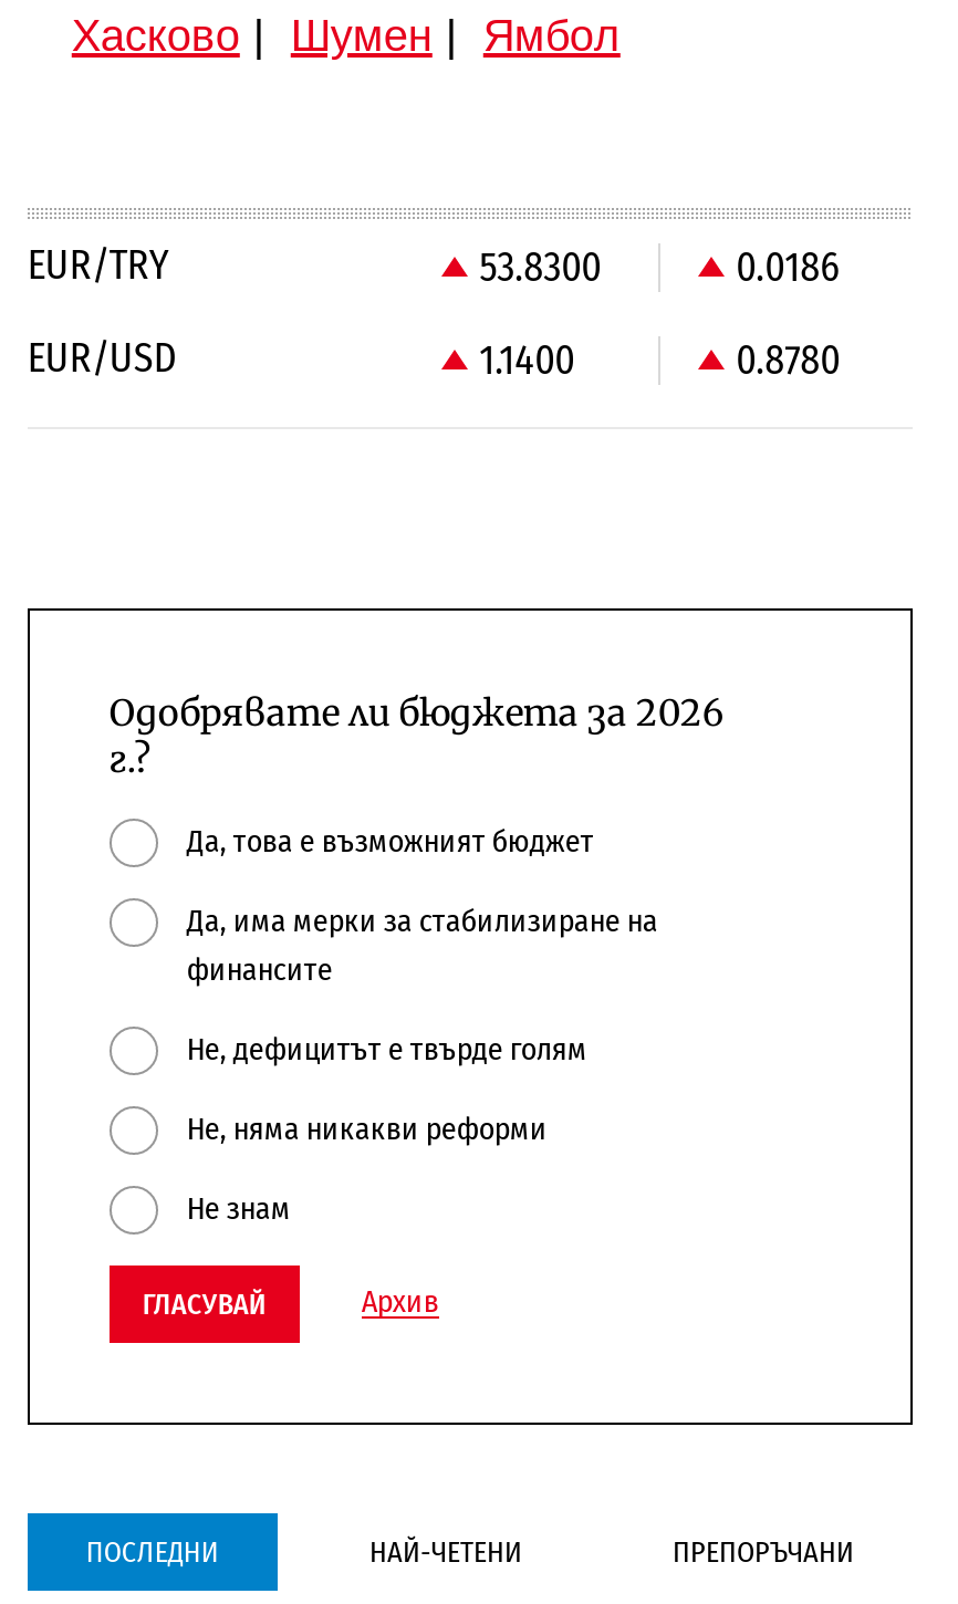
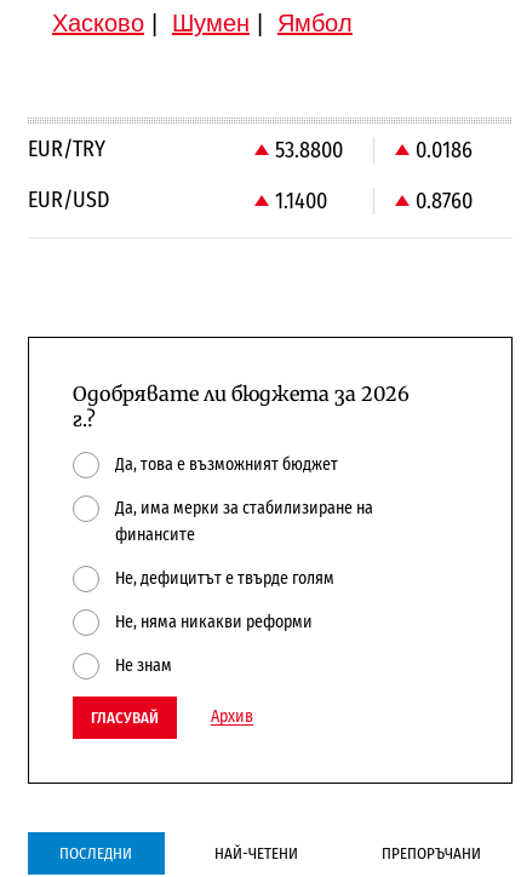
[479,243,601,292] 53.8300 -> [275,137,343,163] 53.8800
[736,336,840,385] 0.8780 -> [416,188,473,214] 0.8760

